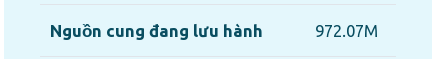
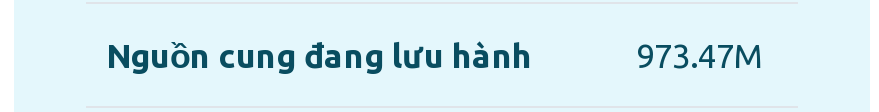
[315,21,378,40] 972.07M -> [636,36,762,74] 973.47M

